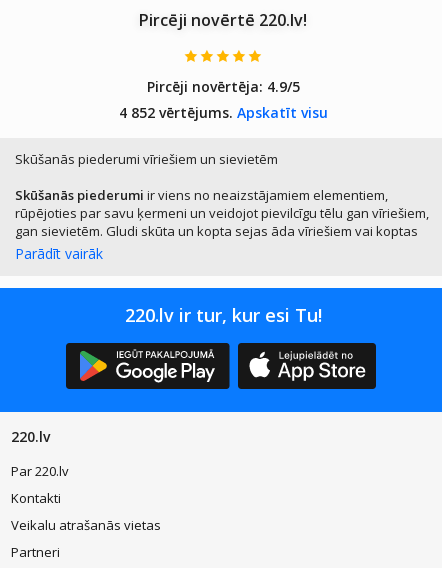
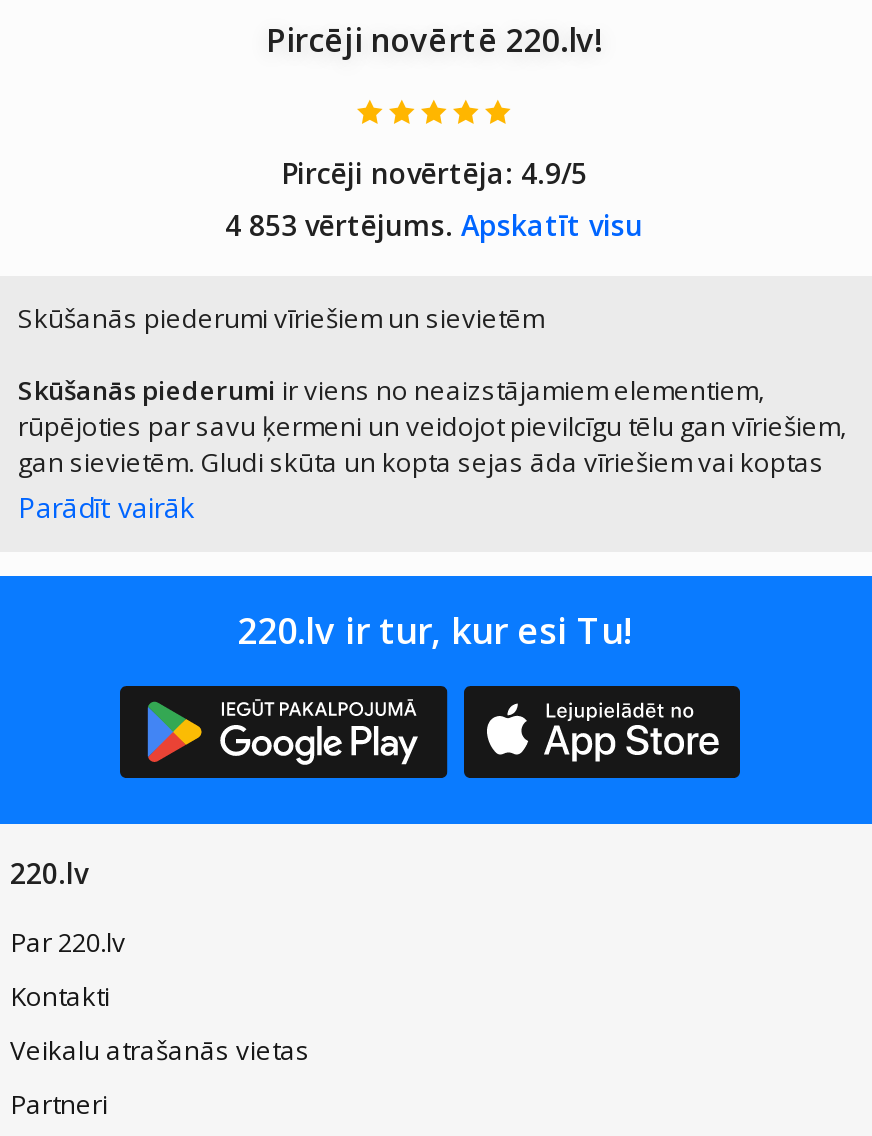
[118,103,327,122] 4 852 vērtējums. Apskatīt visu -> [225,206,643,244] 4 853 vērtējums. Apskatīt visu

